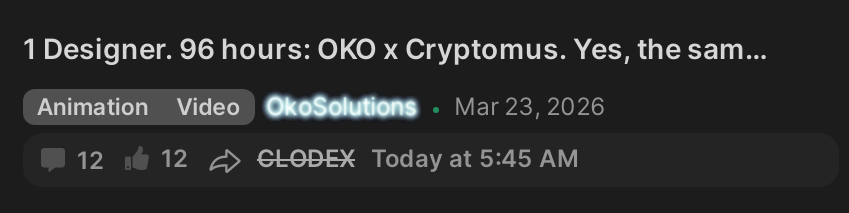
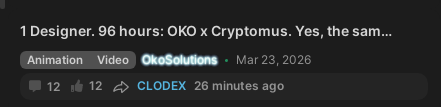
[257,144,579,174] CLODEX Today at 5:45 AM -> [137,78,284,93] CLODEX 26 minutes ago

